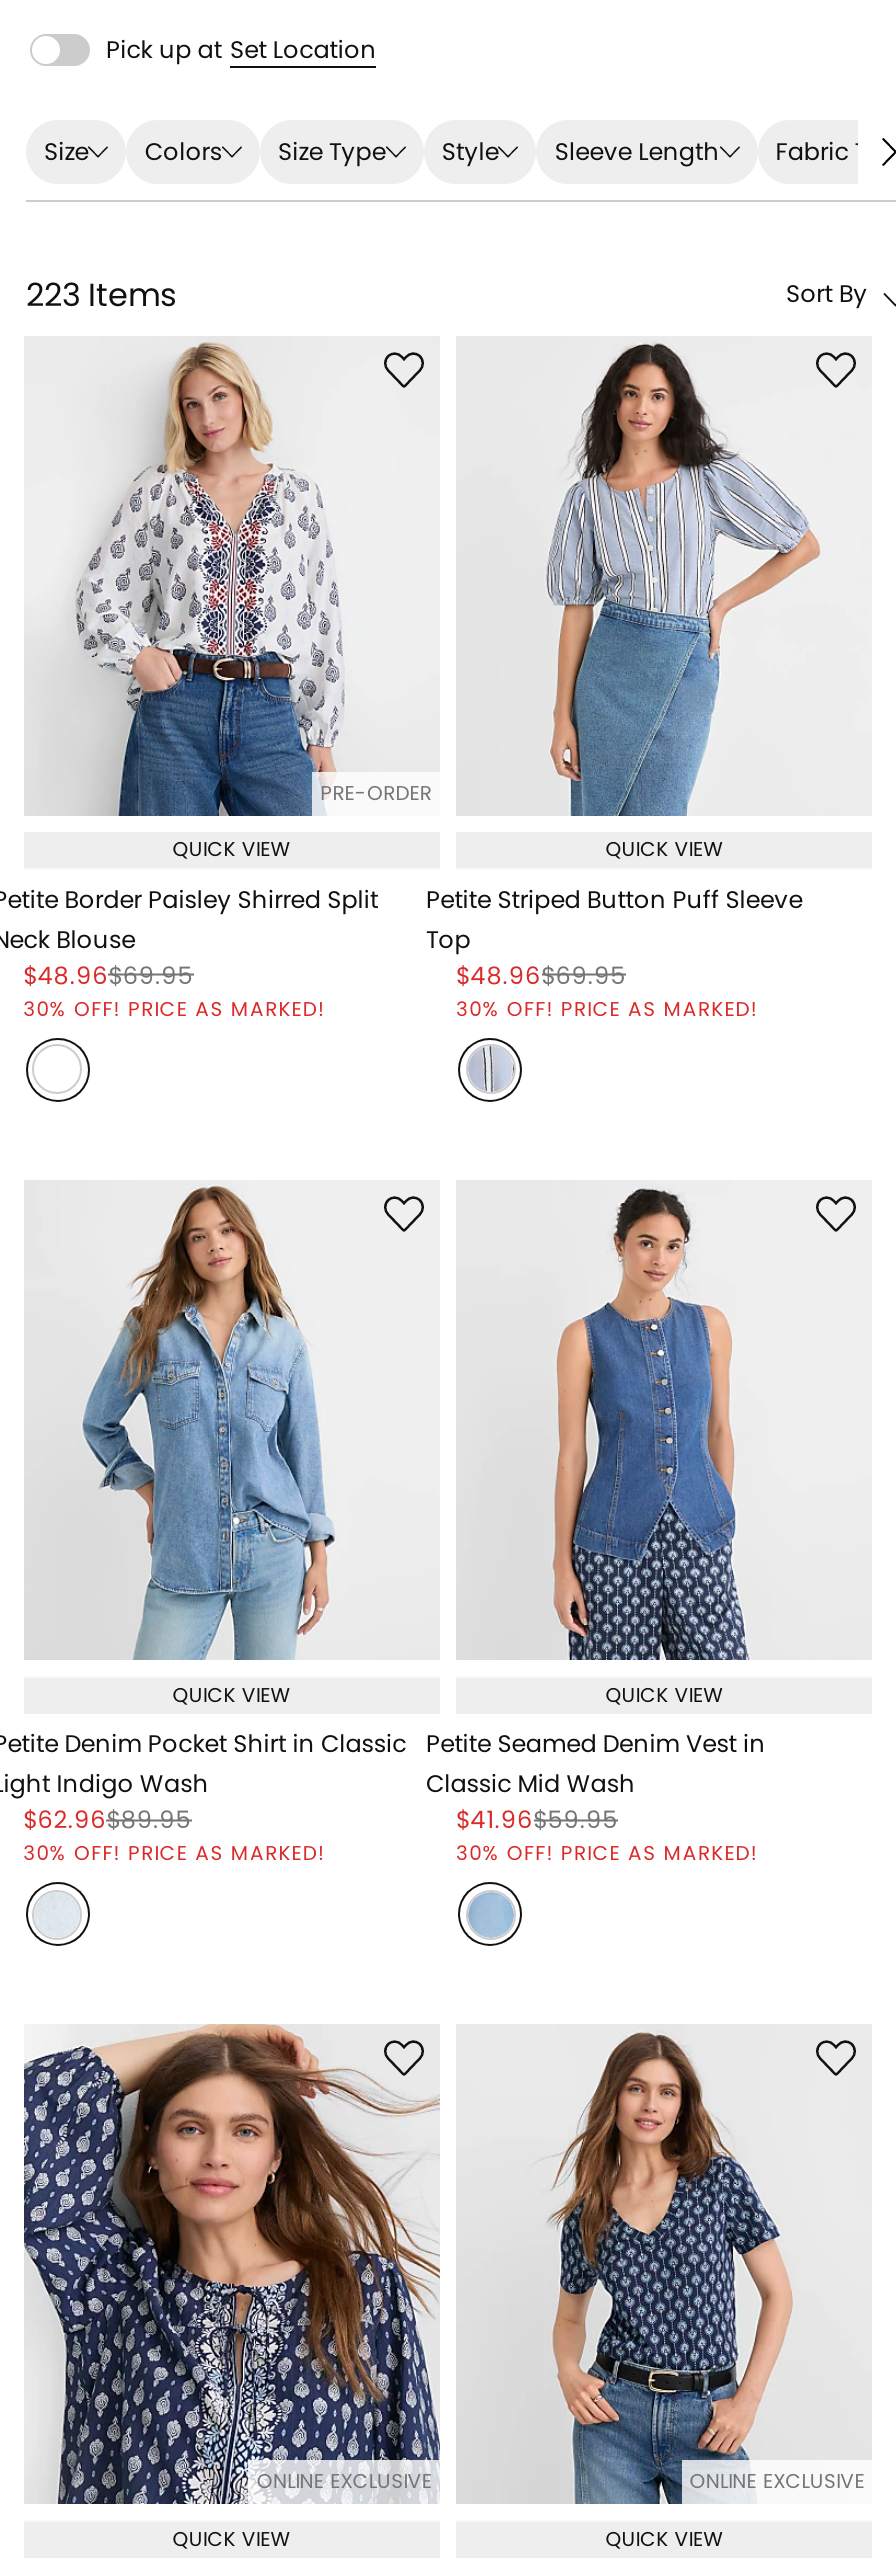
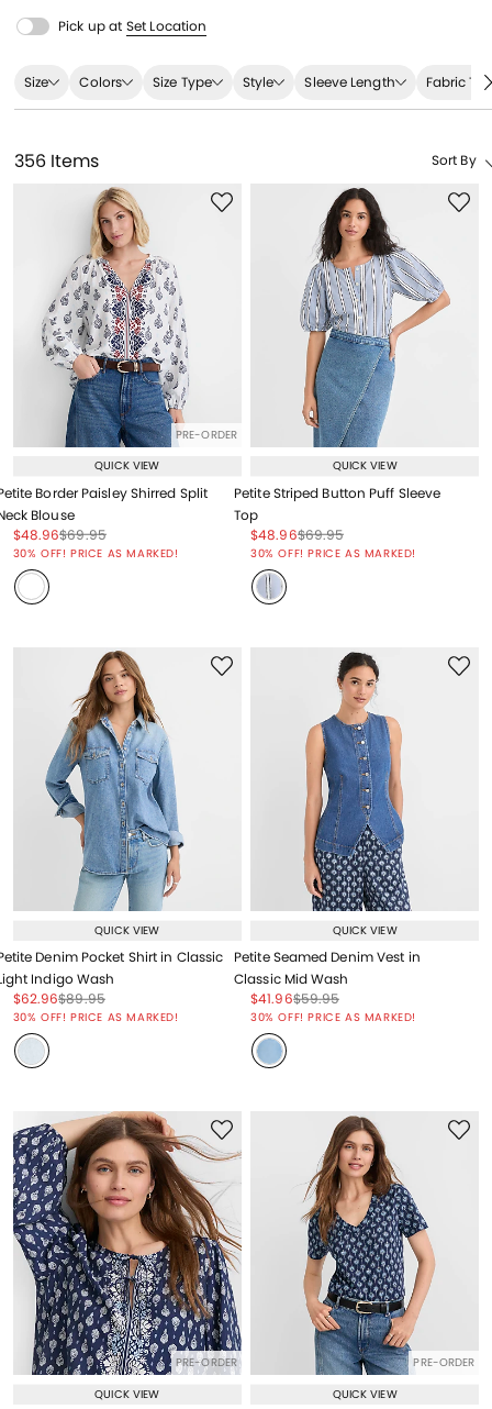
[26,271,176,317] 223 Items -> [14,148,99,173] 356 Items
[257,2467,432,2497] ONLINE EXCLUSIVE -> [176,1354,237,1371] PRE-ORDER
[690,2467,865,2497] ONLINE EXCLUSIVE -> [413,1354,475,1371] PRE-ORDER

